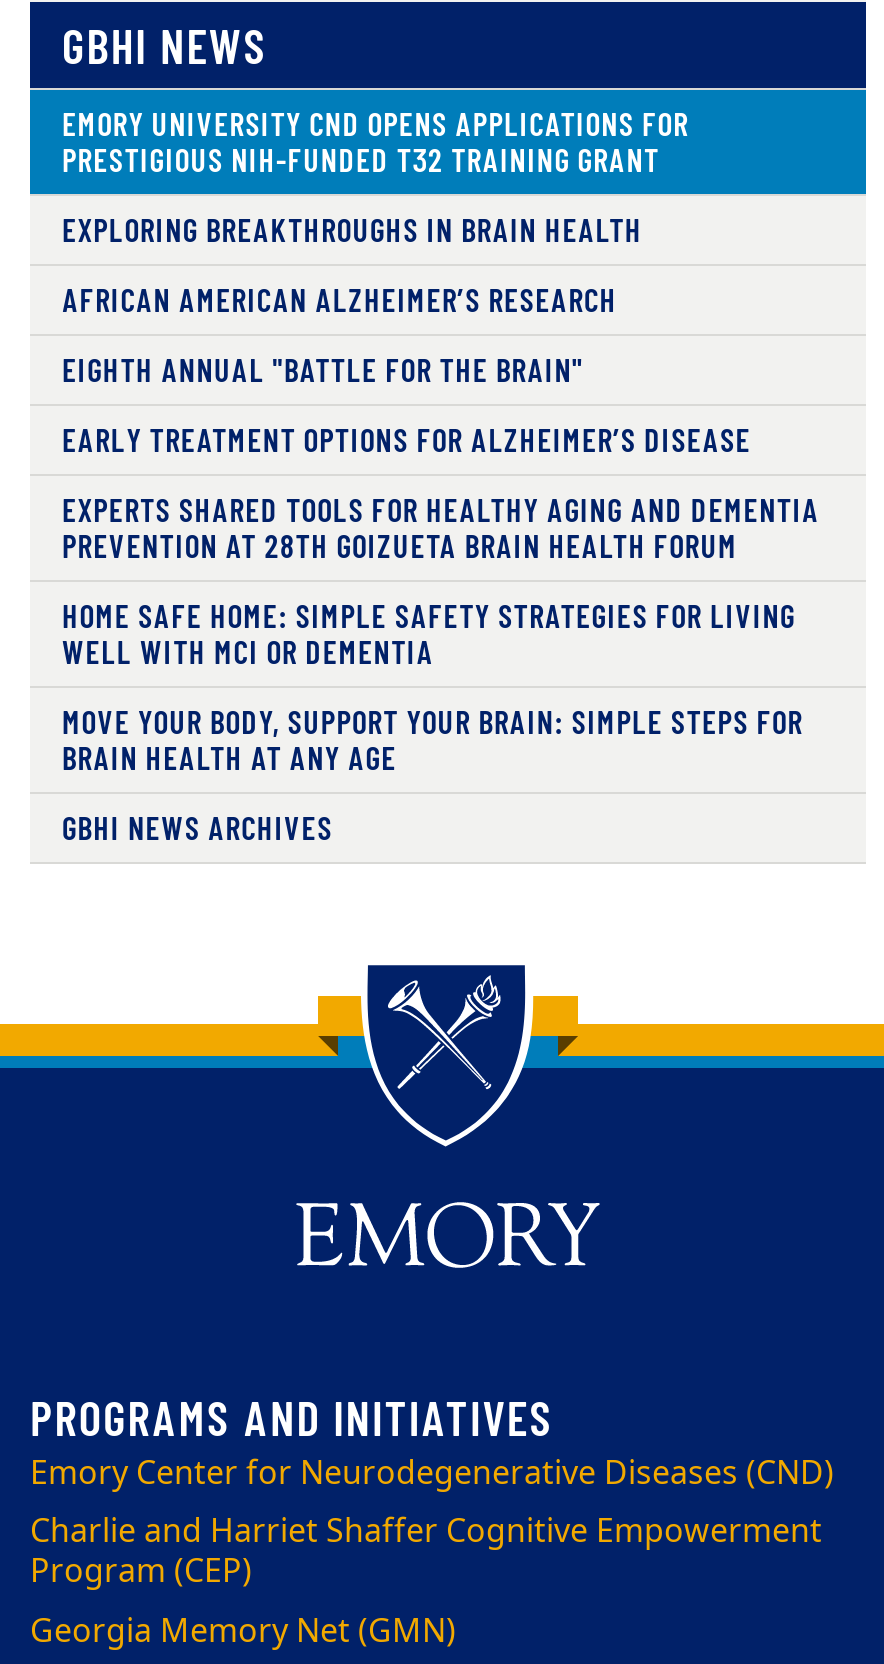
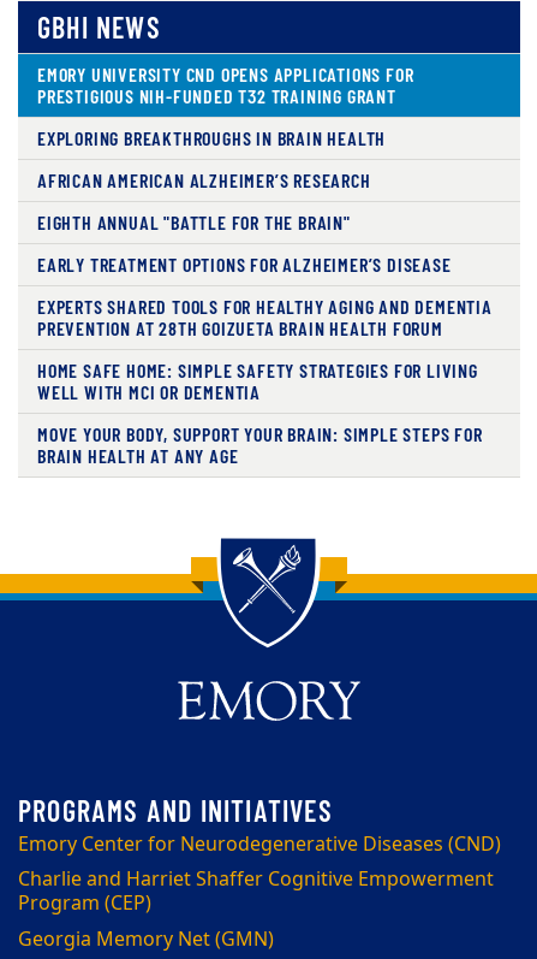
[62,808,333,846] GBHI NEWS ARCHIVES -> none

